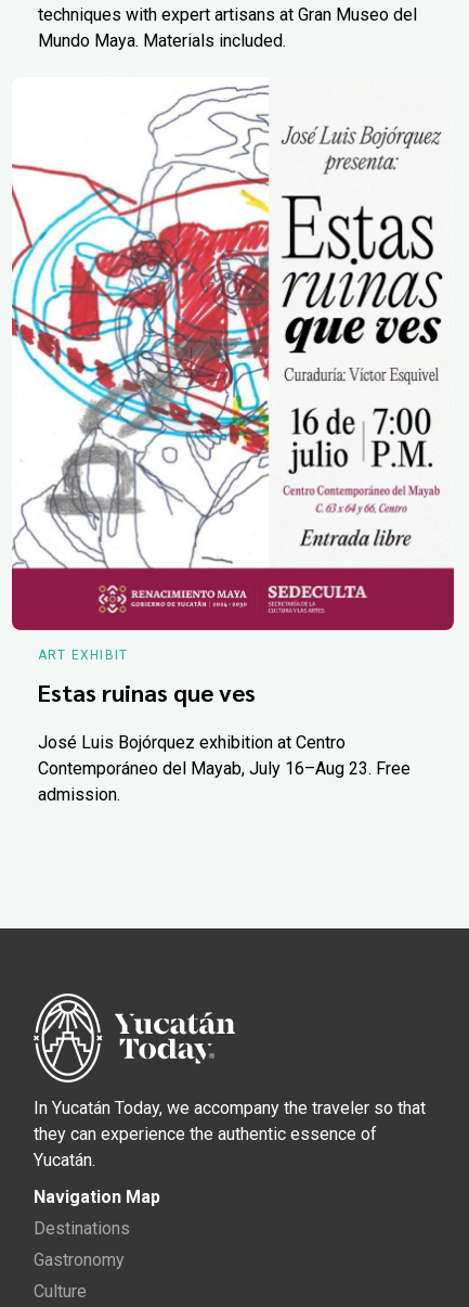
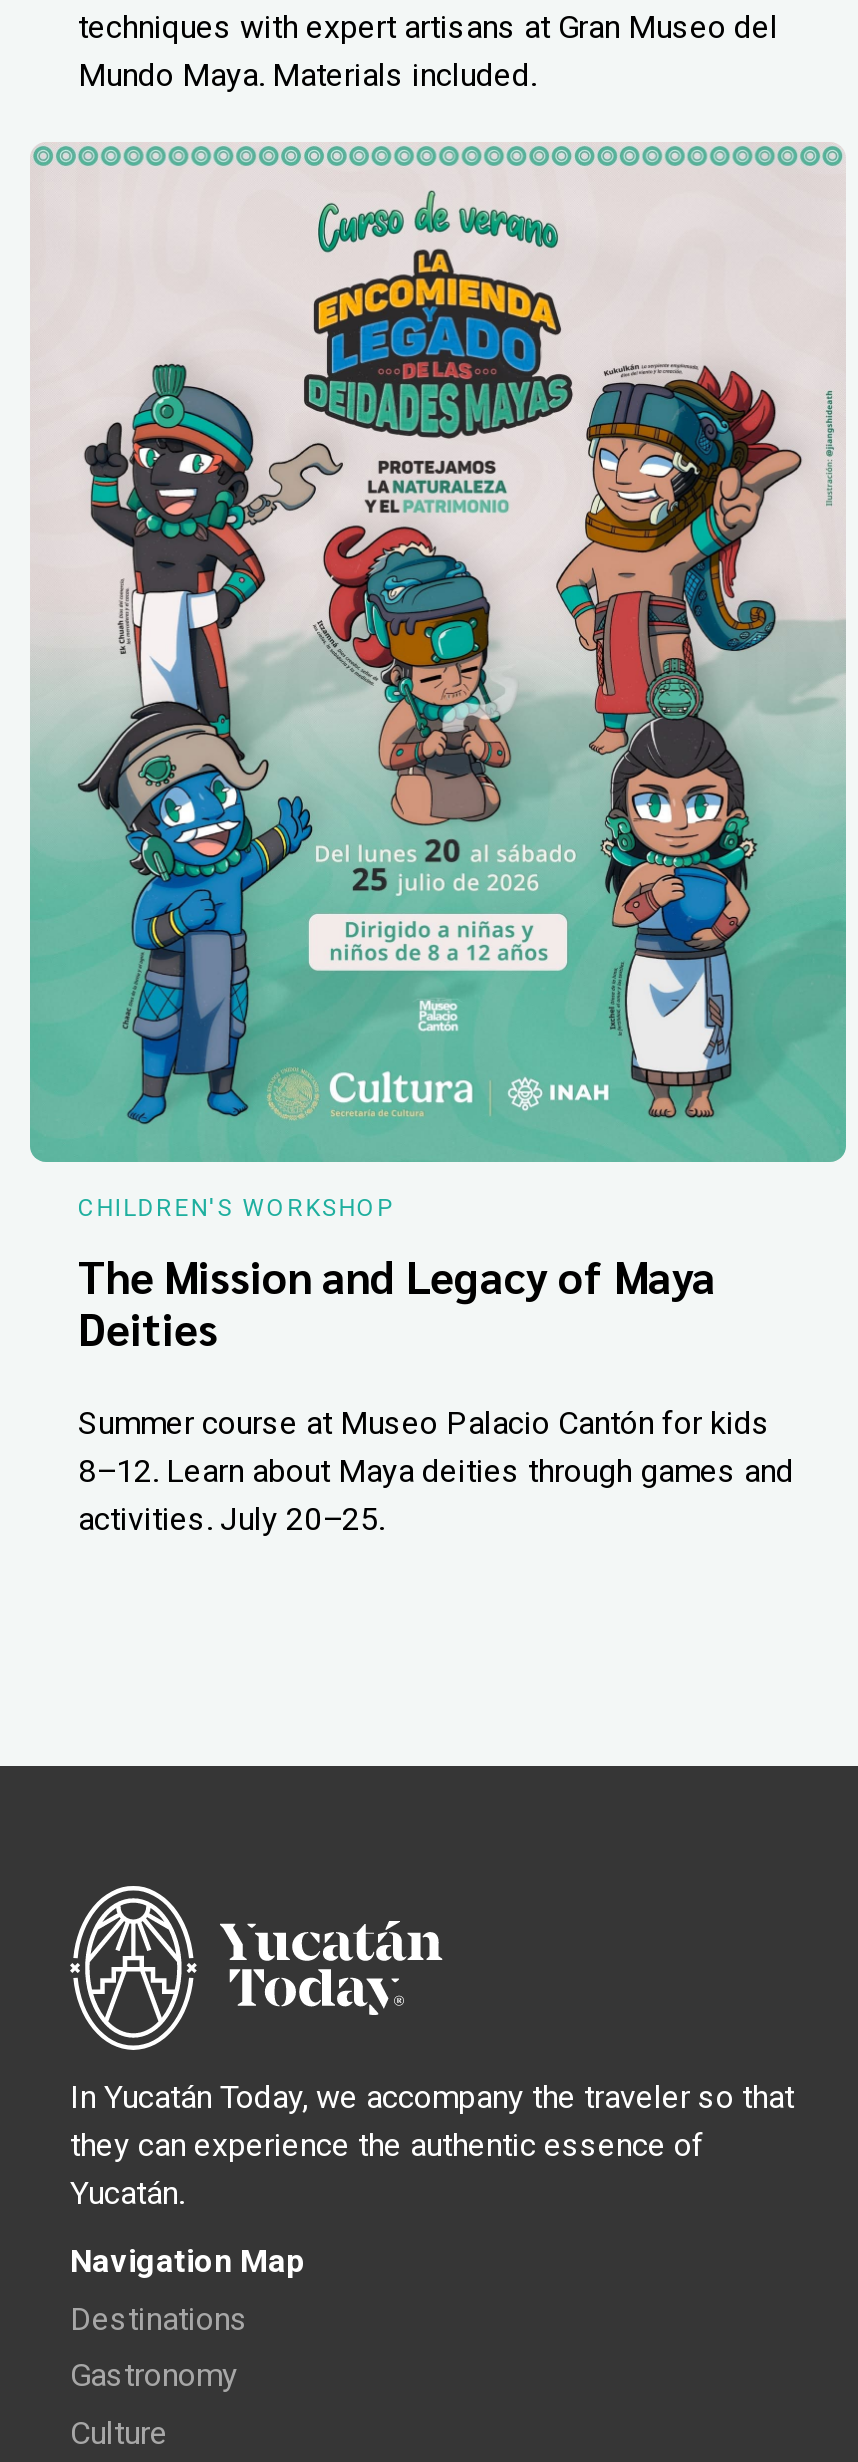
[11,78,455,663] [image] | ART EXHIBIT -> [28,144,848,1222] [image] | CHILDREN'S WORKSHOP
[38,677,256,707] Estas ruinas que ves -> [78,1248,716,1356] The Mission and Legacy of Maya | Deities
[38,732,411,805] José Luis Bojórquez exhibition at Centro | Contemporáneo del Mayab, July 16–Aug 23. Free | admission. -> [78,1403,794,1537] Summer course at Museo Palacio Cantón for kids | 8–12. Learn about Maya deities through games and | activities. July 20–25.

